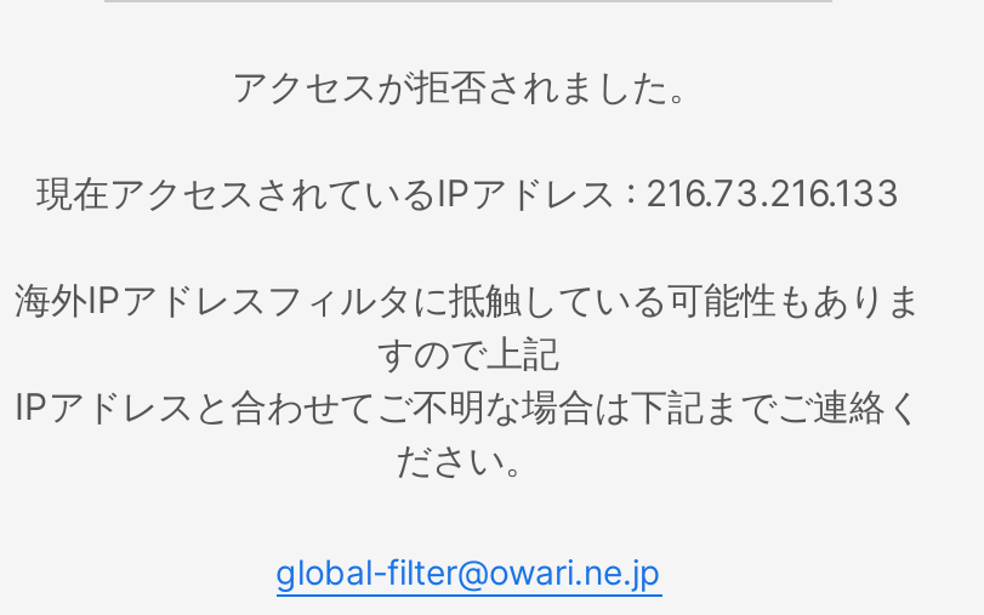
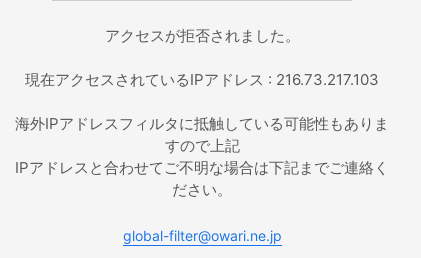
[36,170,900,216] 現在アクセスされているIPアドレス : 216.73.216.133 -> [25,70,379,89] 現在アクセスされているIPアドレス : 216.73.217.103

